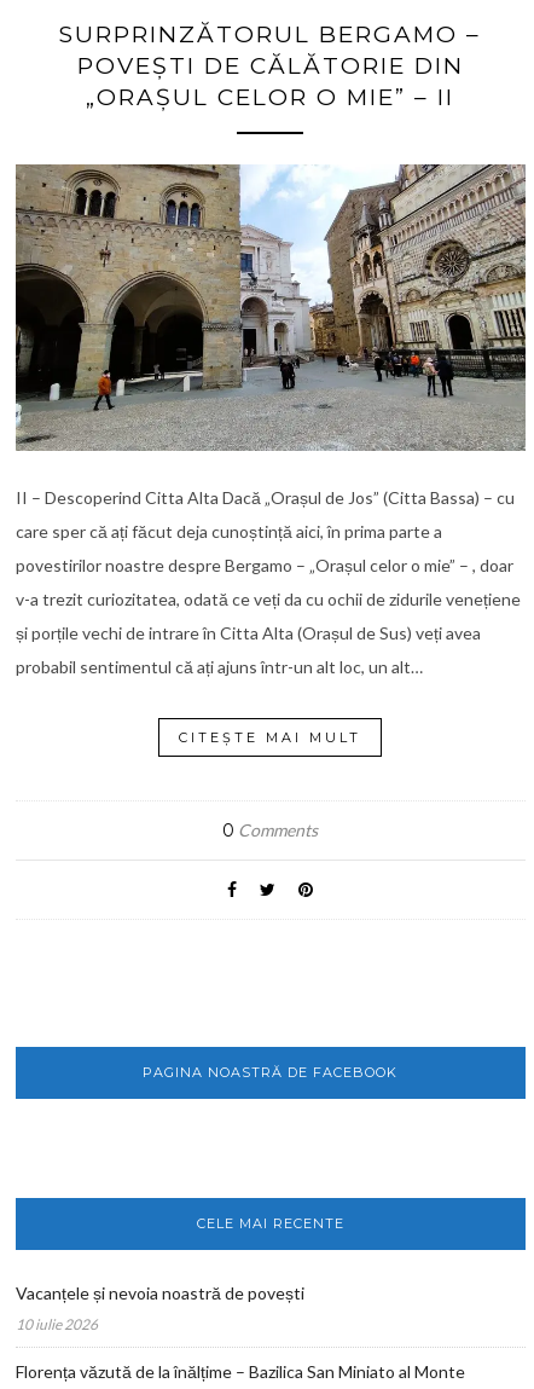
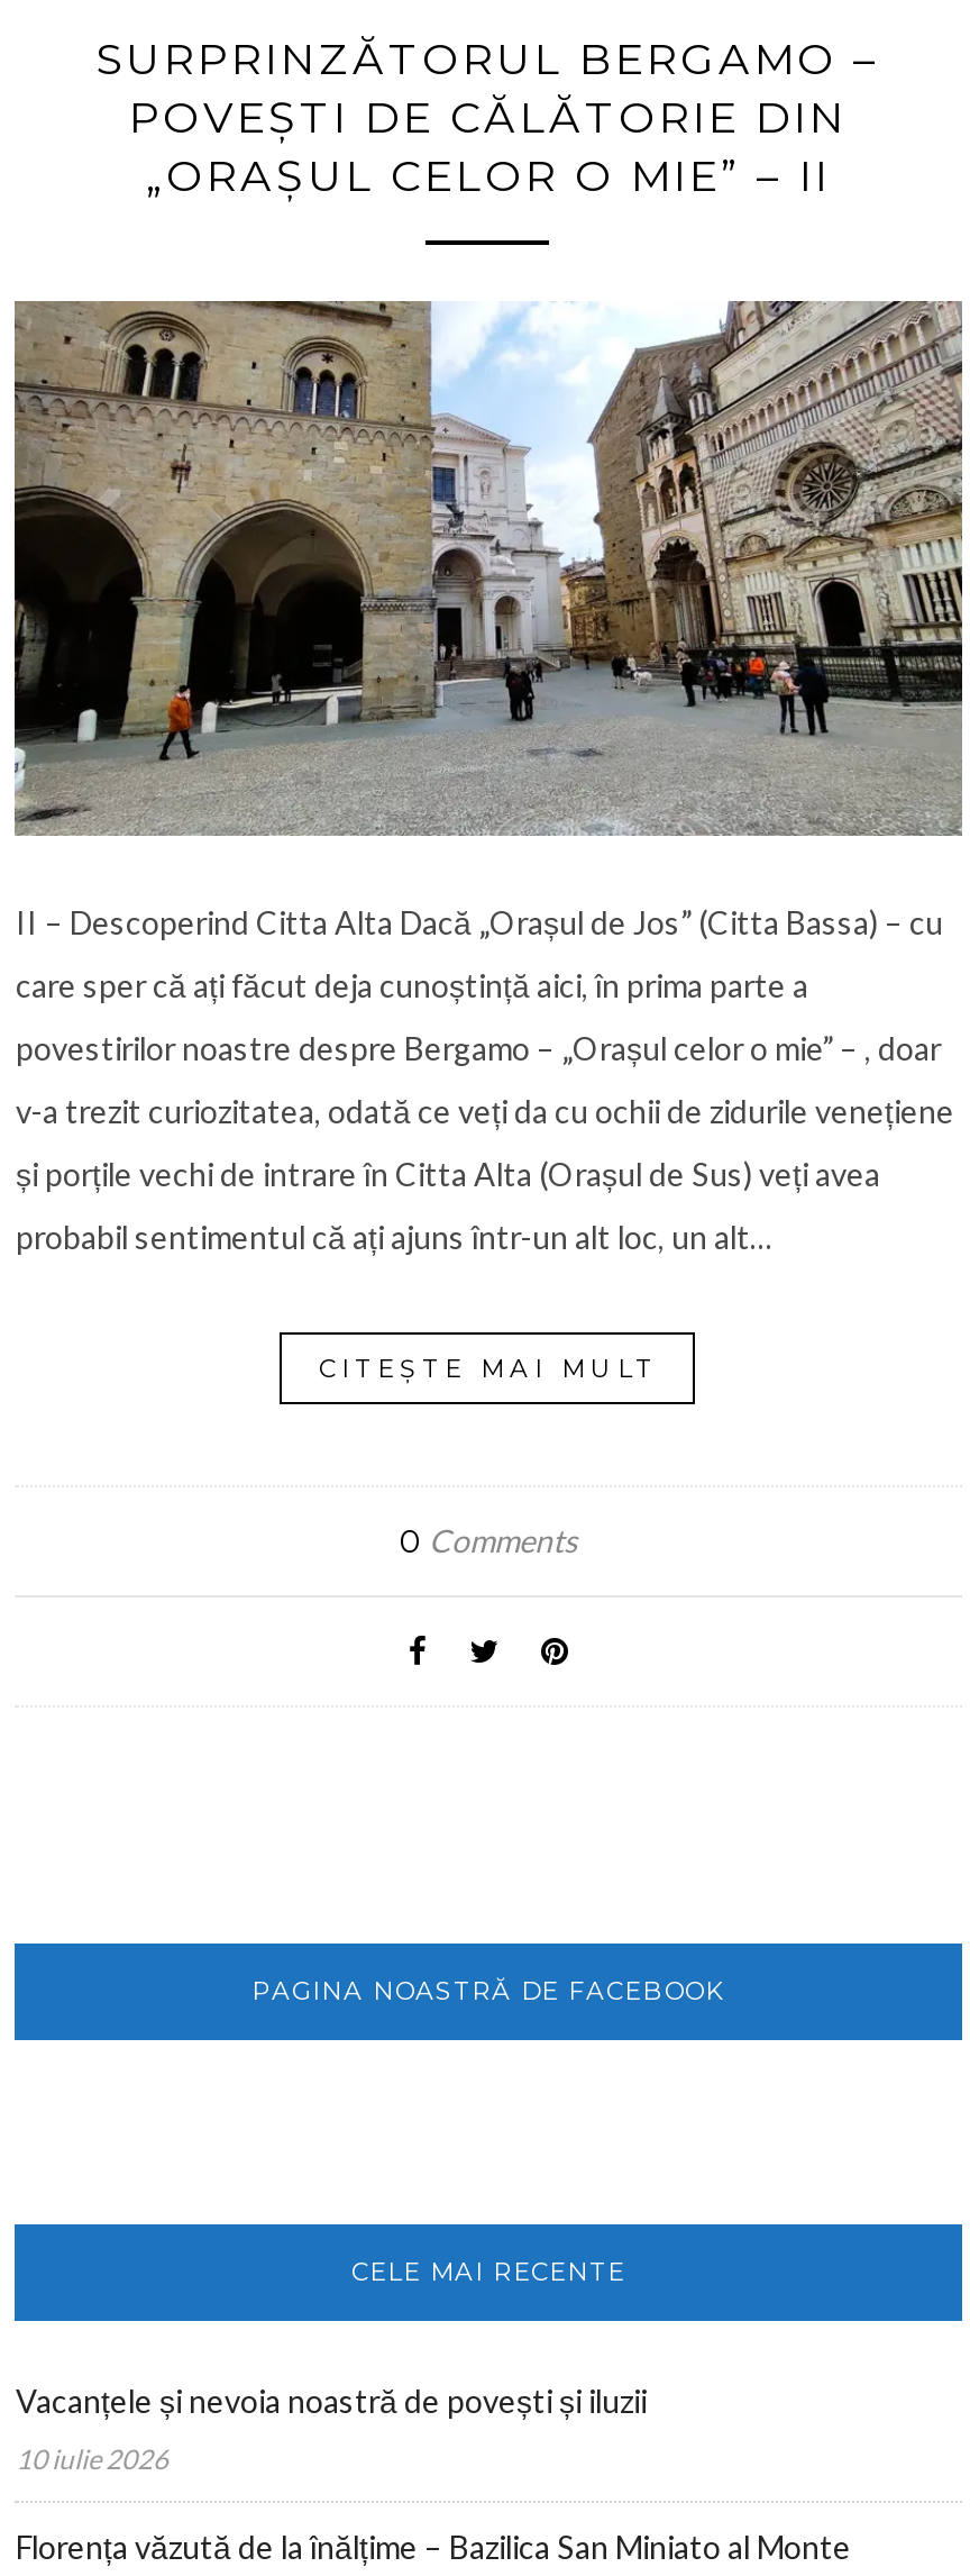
[16,1283,305,1303] Vacanțele și nevoia noastră de povești -> [15,2382,646,2420] Vacanțele și nevoia noastră de povești și iluzii

